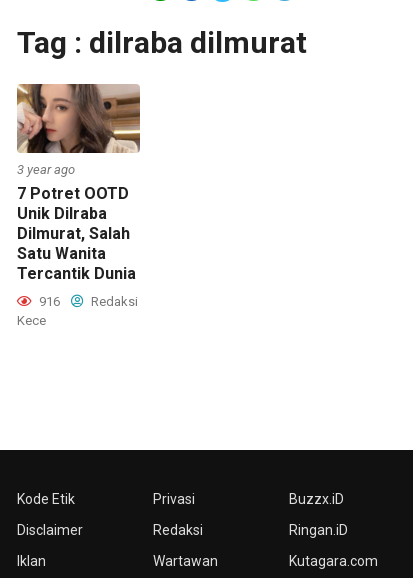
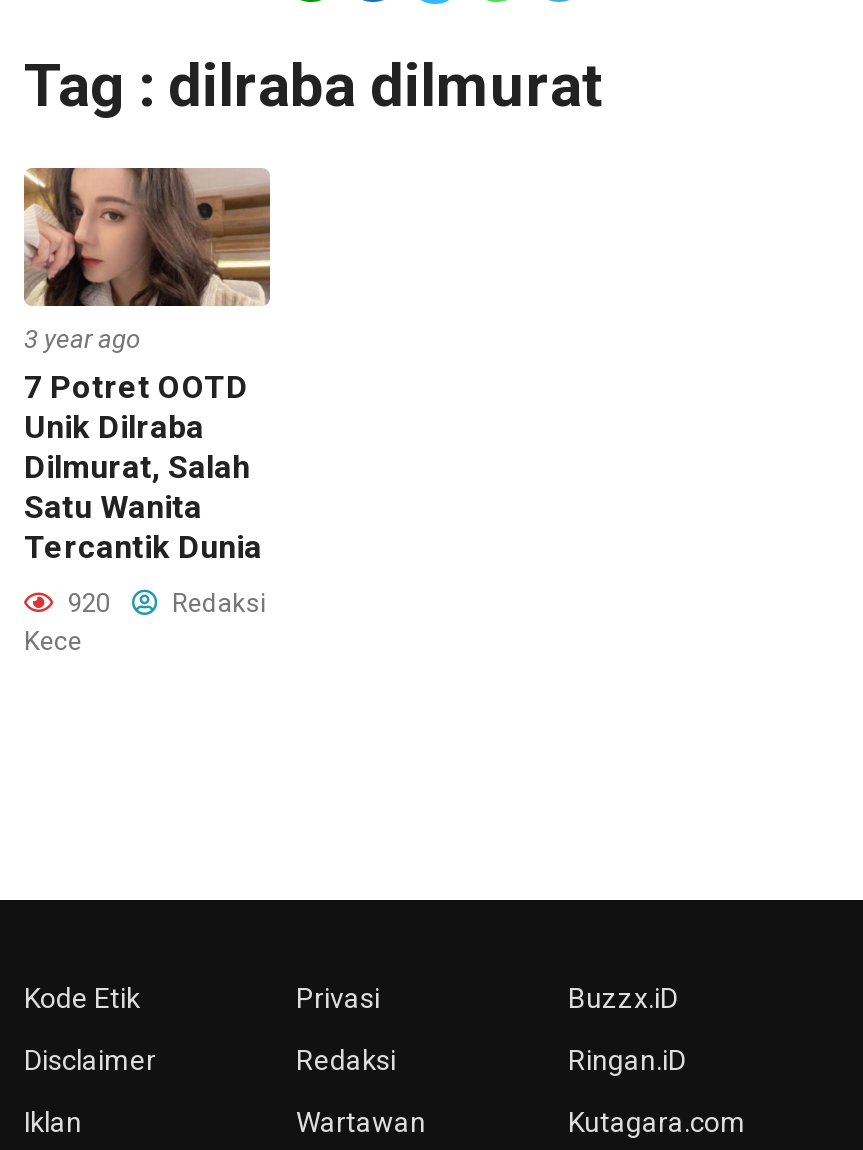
[36,294,138,309] 916 Redaksi -> [62,588,266,618] 920 Redaksi

